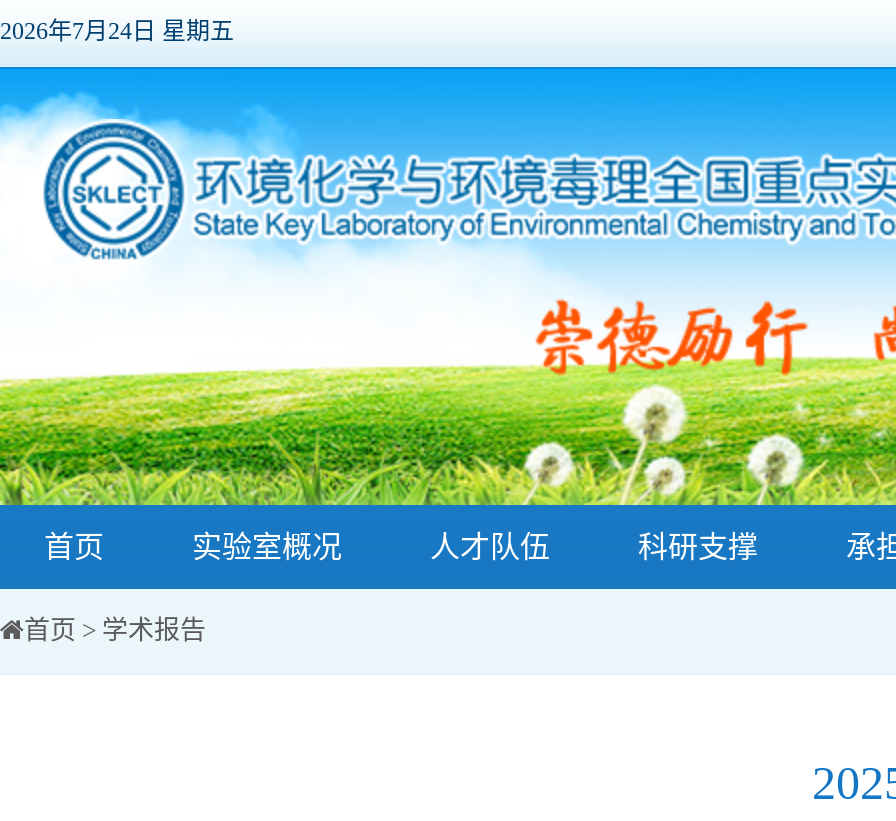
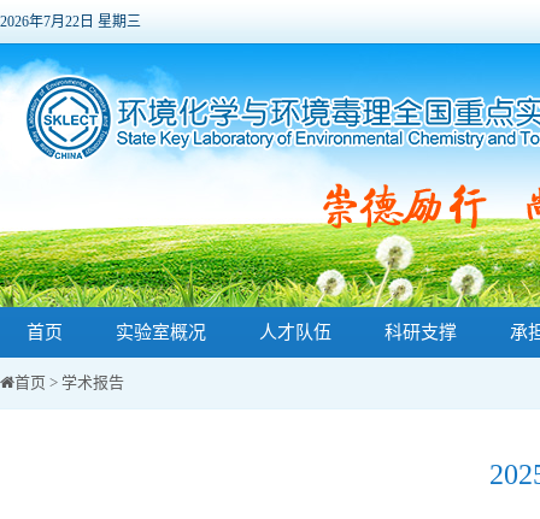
[0,17,234,45] 2026年7月24日 星期五 -> [0,13,141,30] 2026年7月22日 星期三

